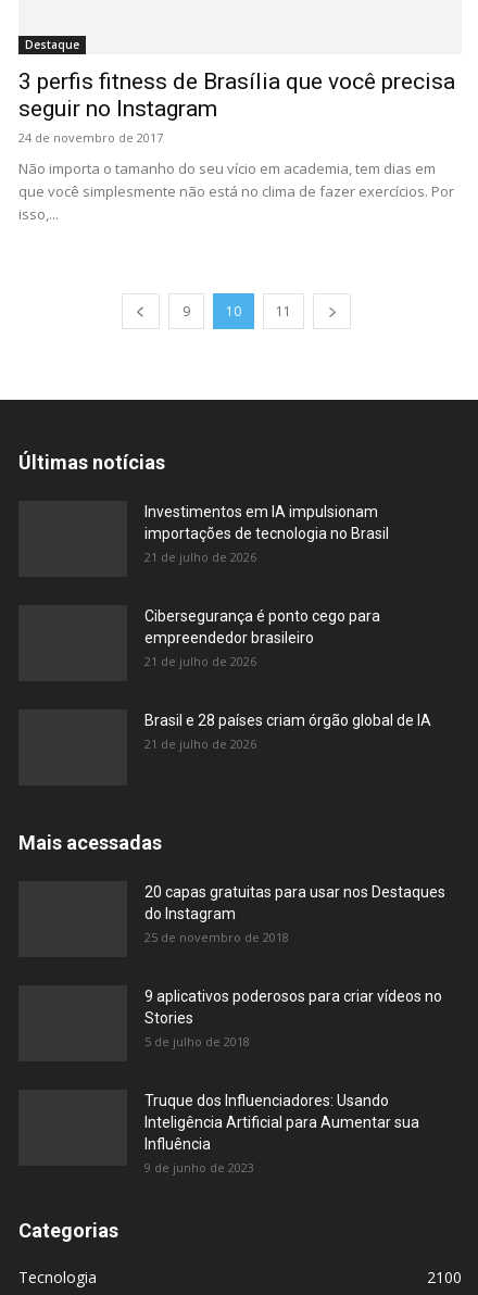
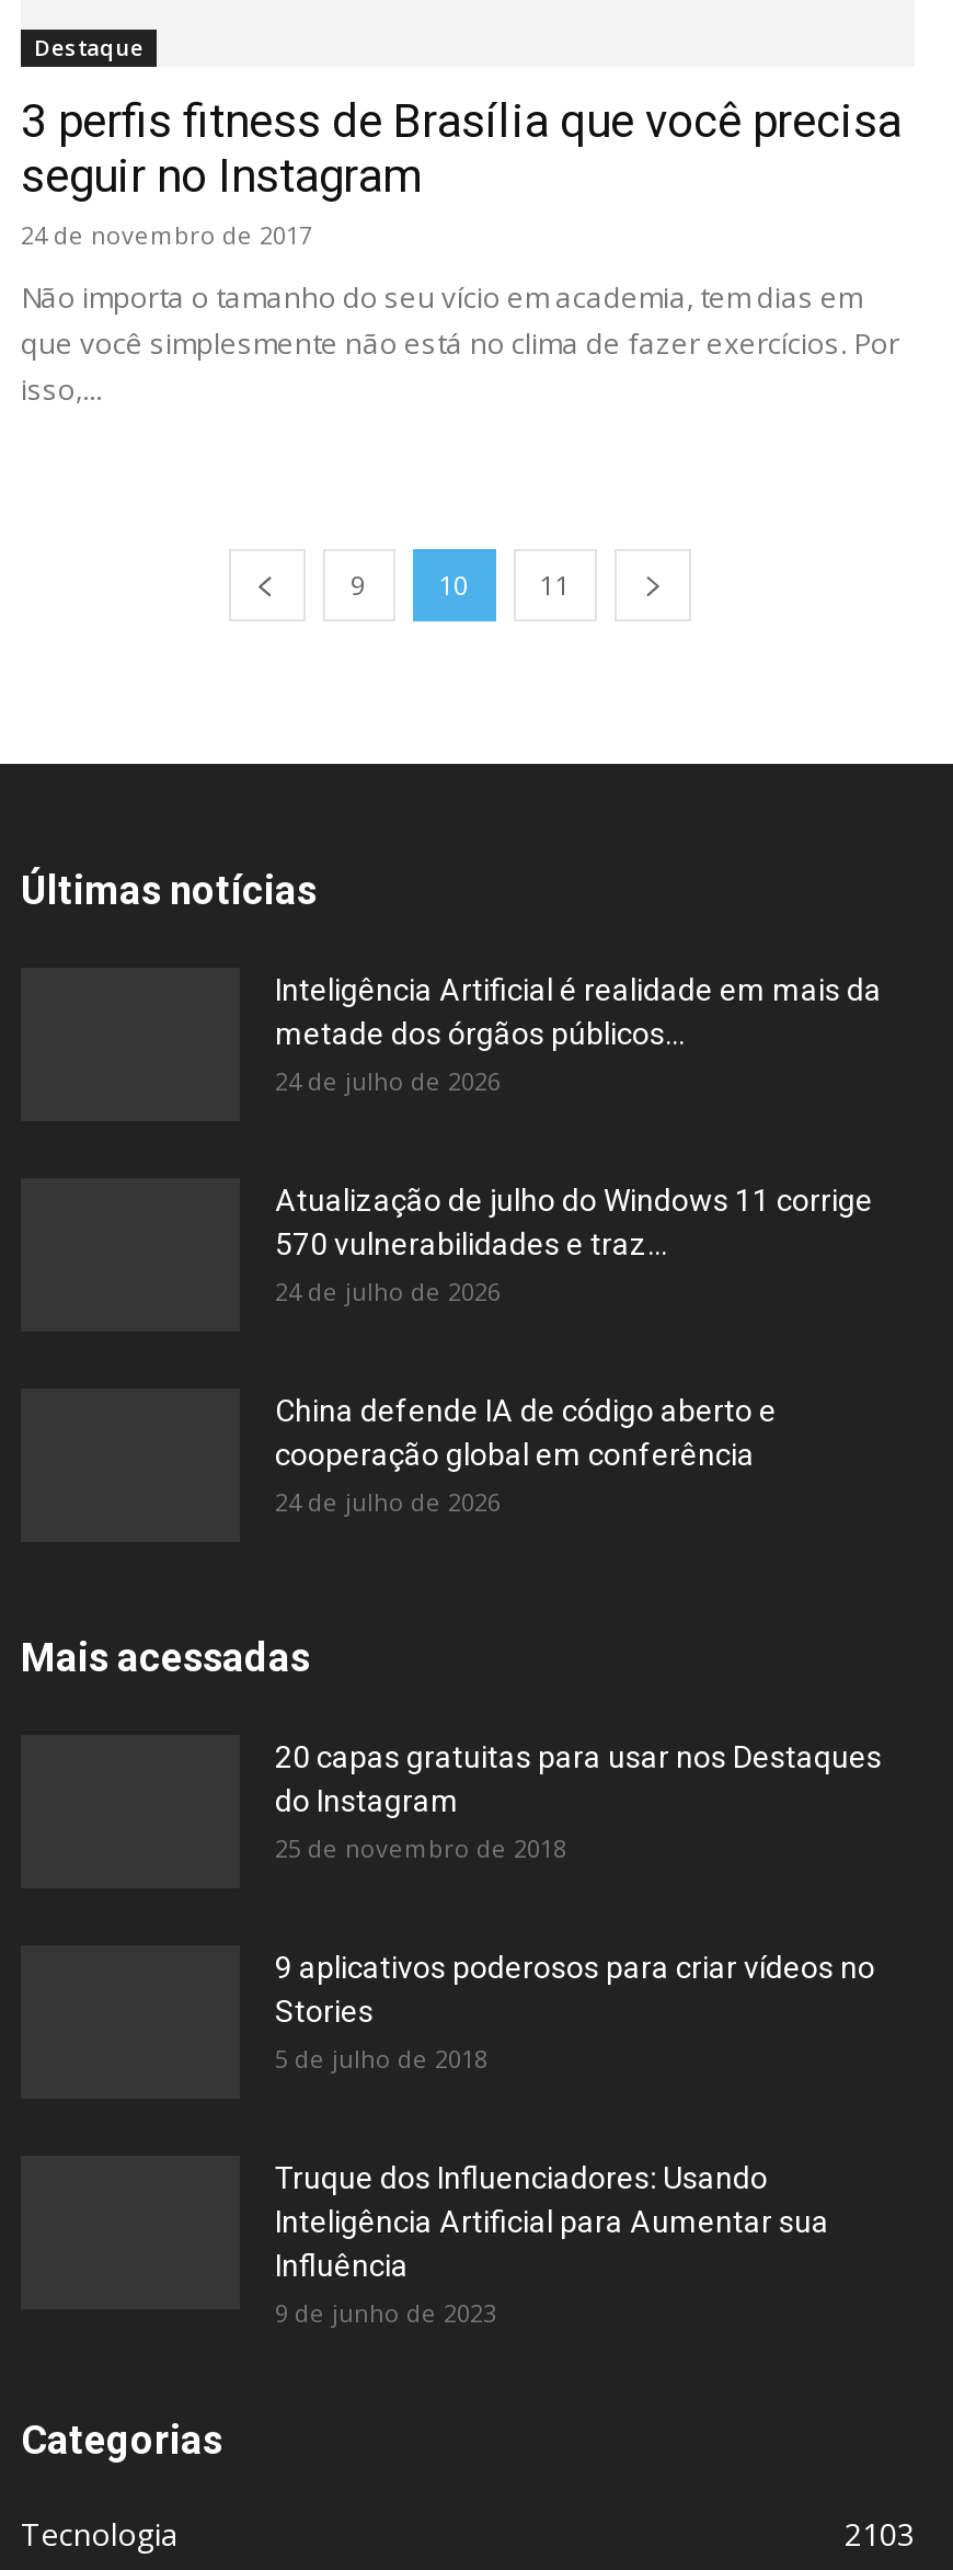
[144,503,389,565] Investimentos em IA impulsionam | importações de tecnologia no Brasil | 21 de julho de 2026 -> [275,971,882,1096] Inteligência Artificial é realidade em mais da | metade dos órgãos públicos... | 24 de julho de 2026
[144,607,380,669] Cibersegurança é ponto cego para | empreendedor brasileiro | 21 de julho de 2026 -> [275,1182,873,1307] Atualização de julho do Windows 11 corrige | 570 vulnerabilidades e traz... | 24 de julho de 2026
[144,711,431,751] Brasil e 28 países criam órgão global de IA | 21 de julho de 2026 -> [275,1392,777,1517] China defende IA de código aberto e | cooperação global em conferência | 24 de julho de 2026
[427,1266,462,1287] 2100 -> [845,2512,915,2554] 2103

